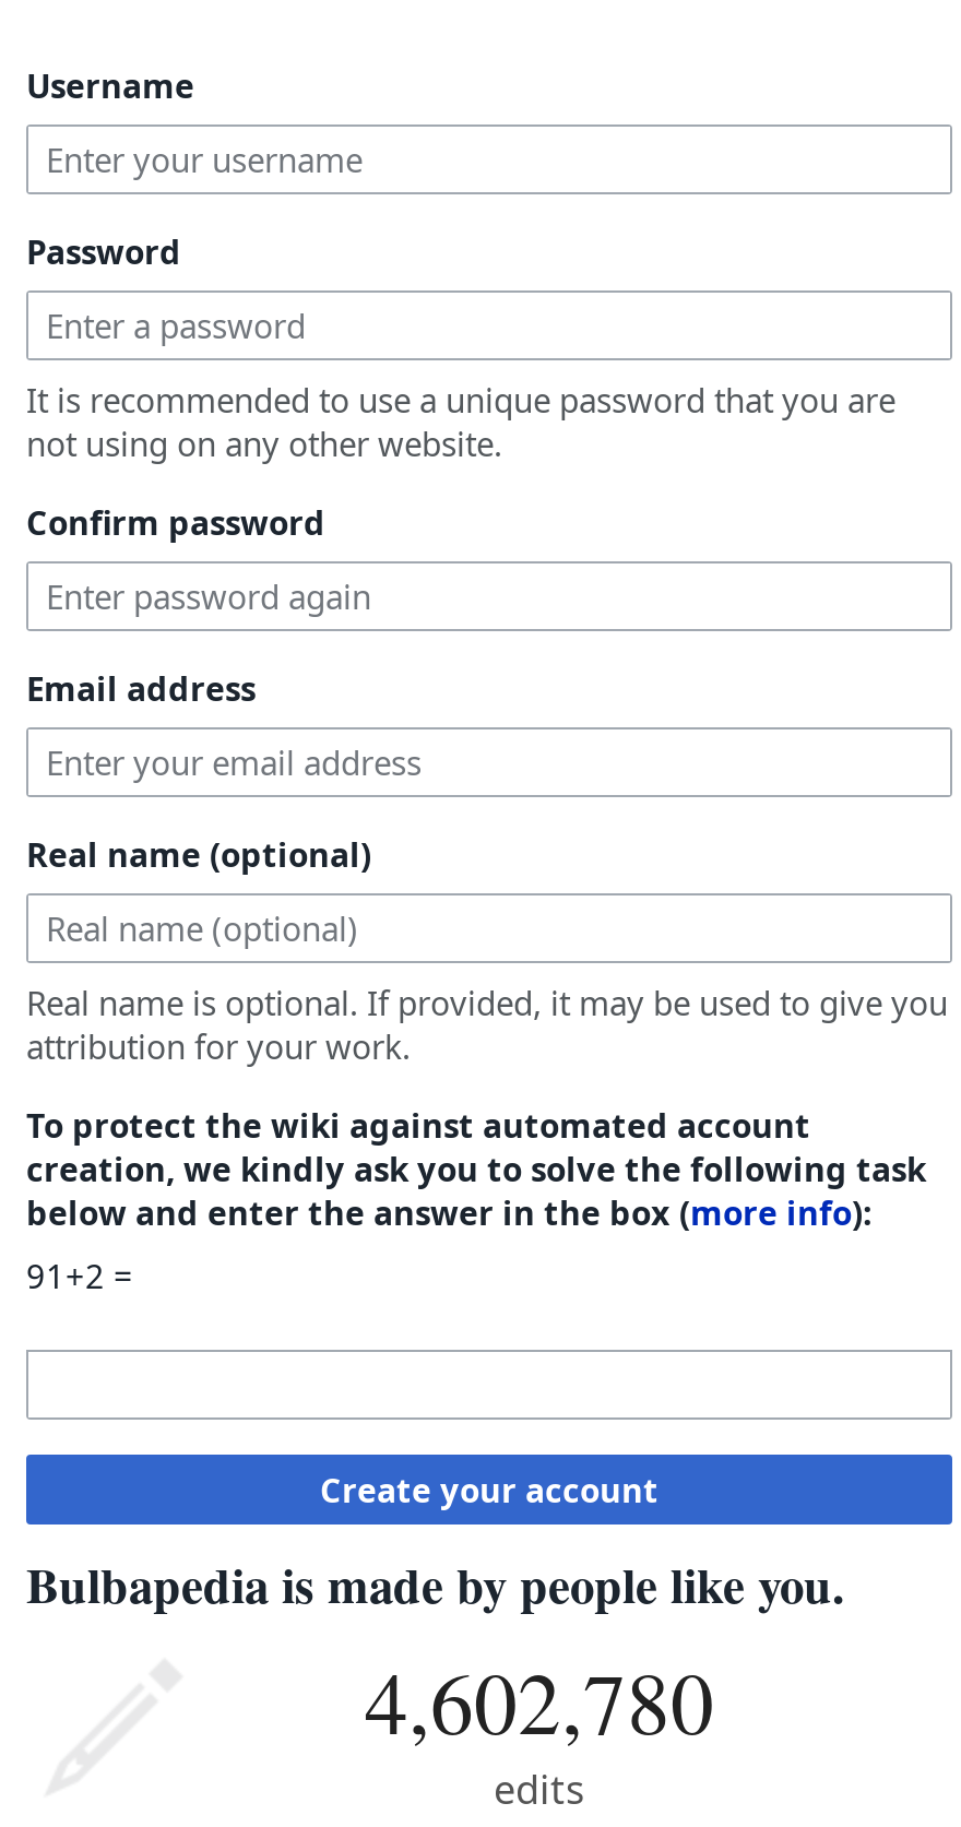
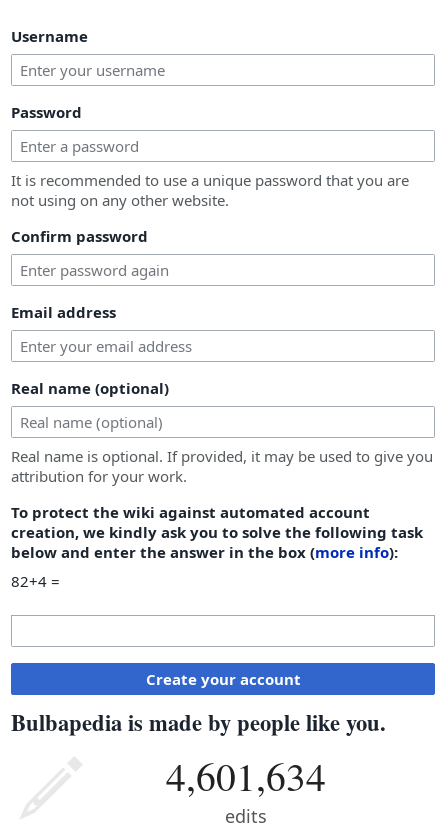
[26,1253,133,1296] 91+2 = -> [11,571,60,591] 82+4 =
[365,1642,714,1758] 4,602,780 -> [166,749,326,802] 4,601,634

